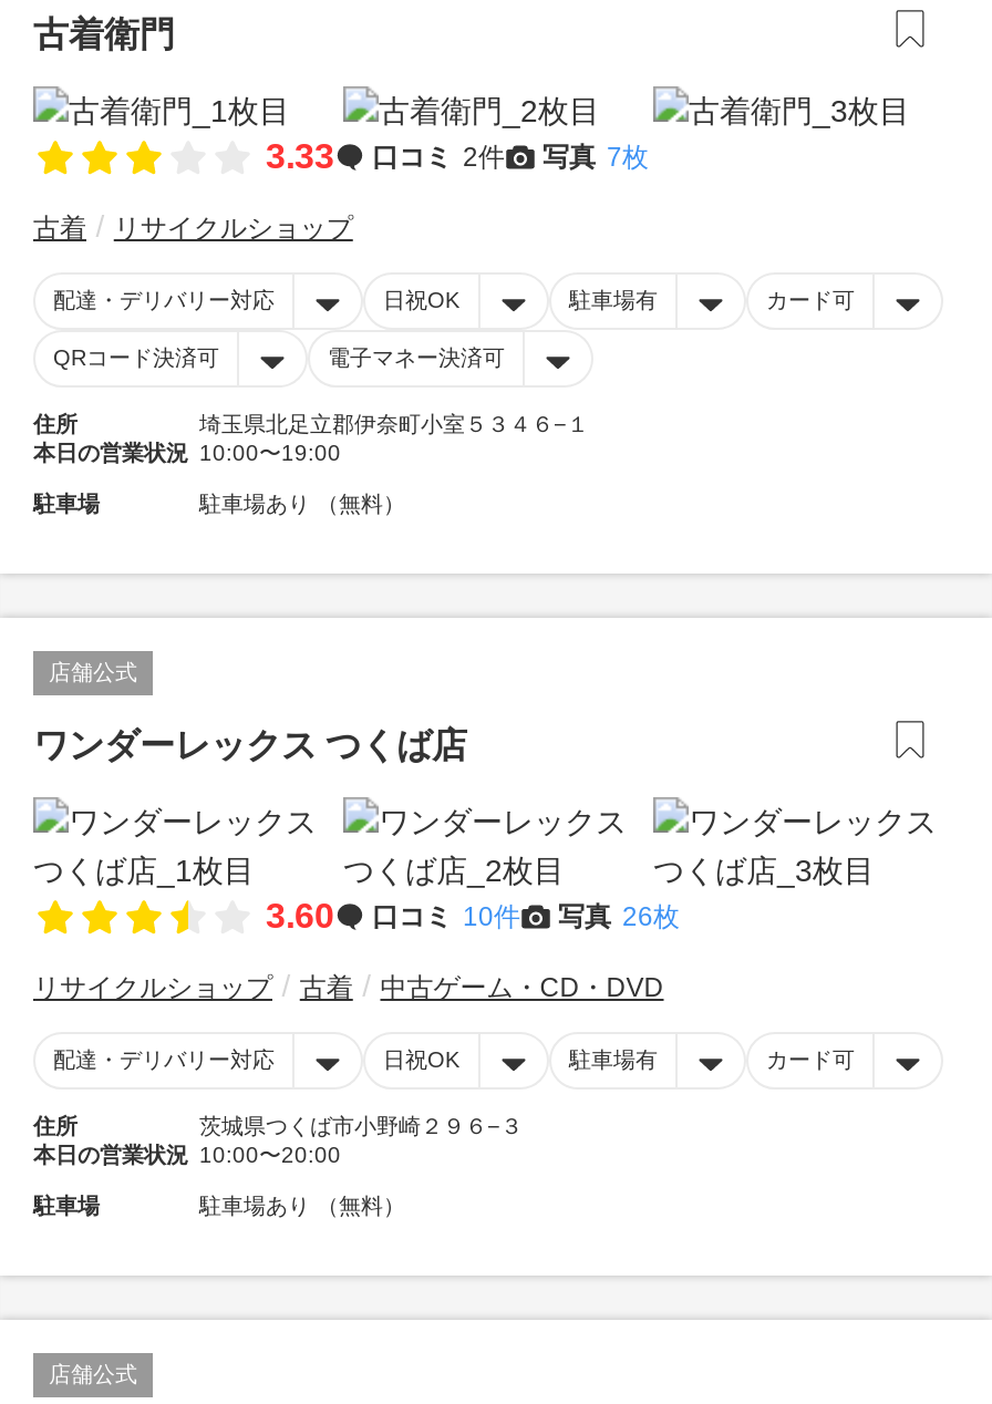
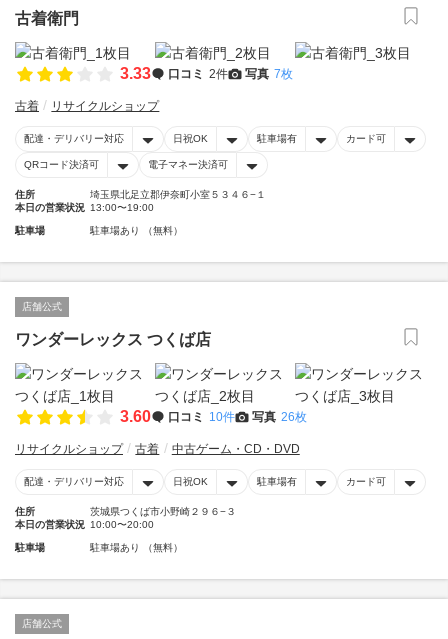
[33,441,341,465] 本日の営業状況 10:00〜19:00 -> [15,202,154,213] 本日の営業状況 13:00〜19:00

